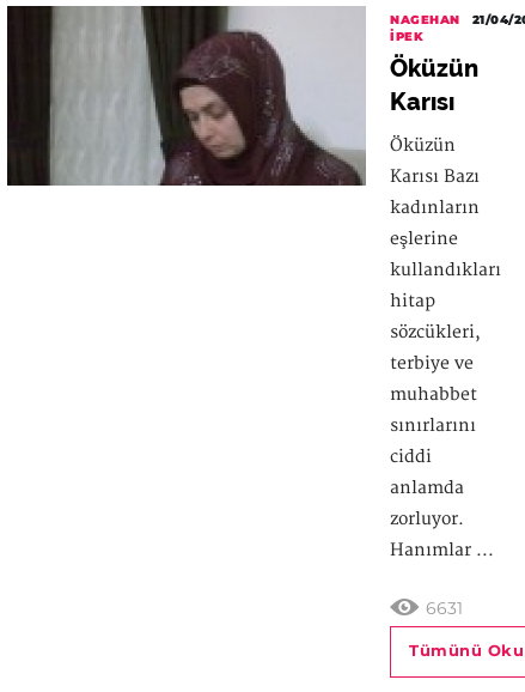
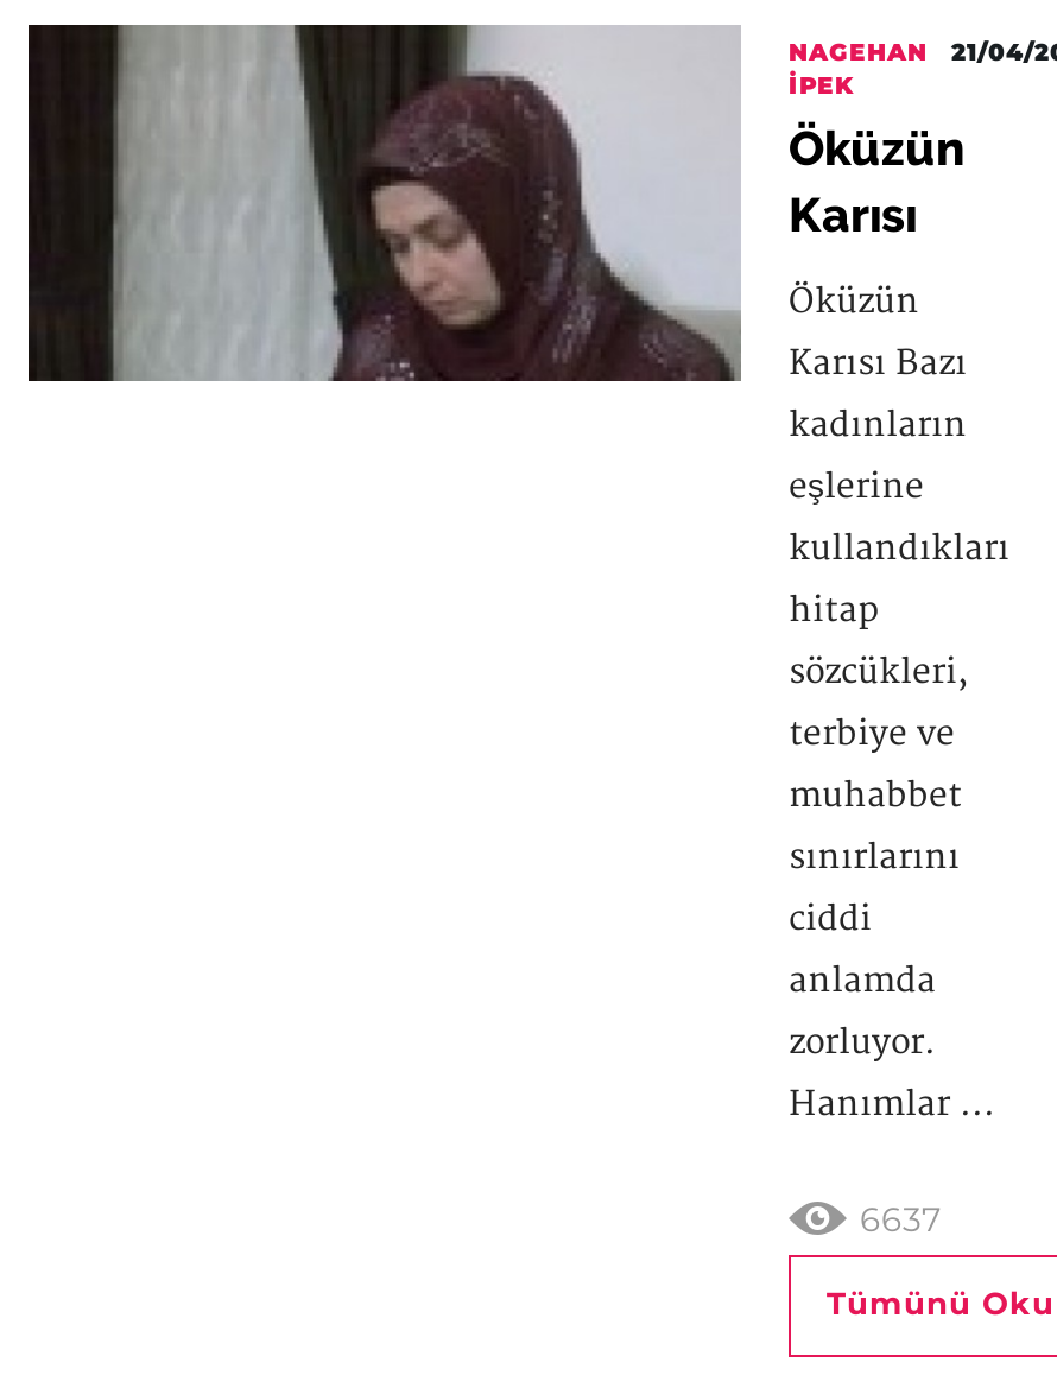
[426,597,463,619] 6631 -> [860,1198,941,1241] 6637

